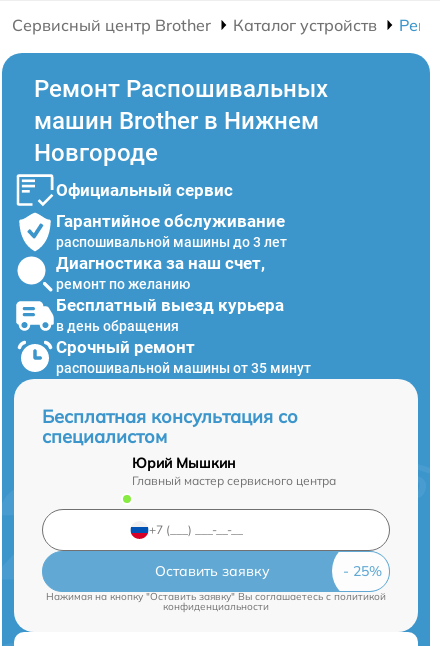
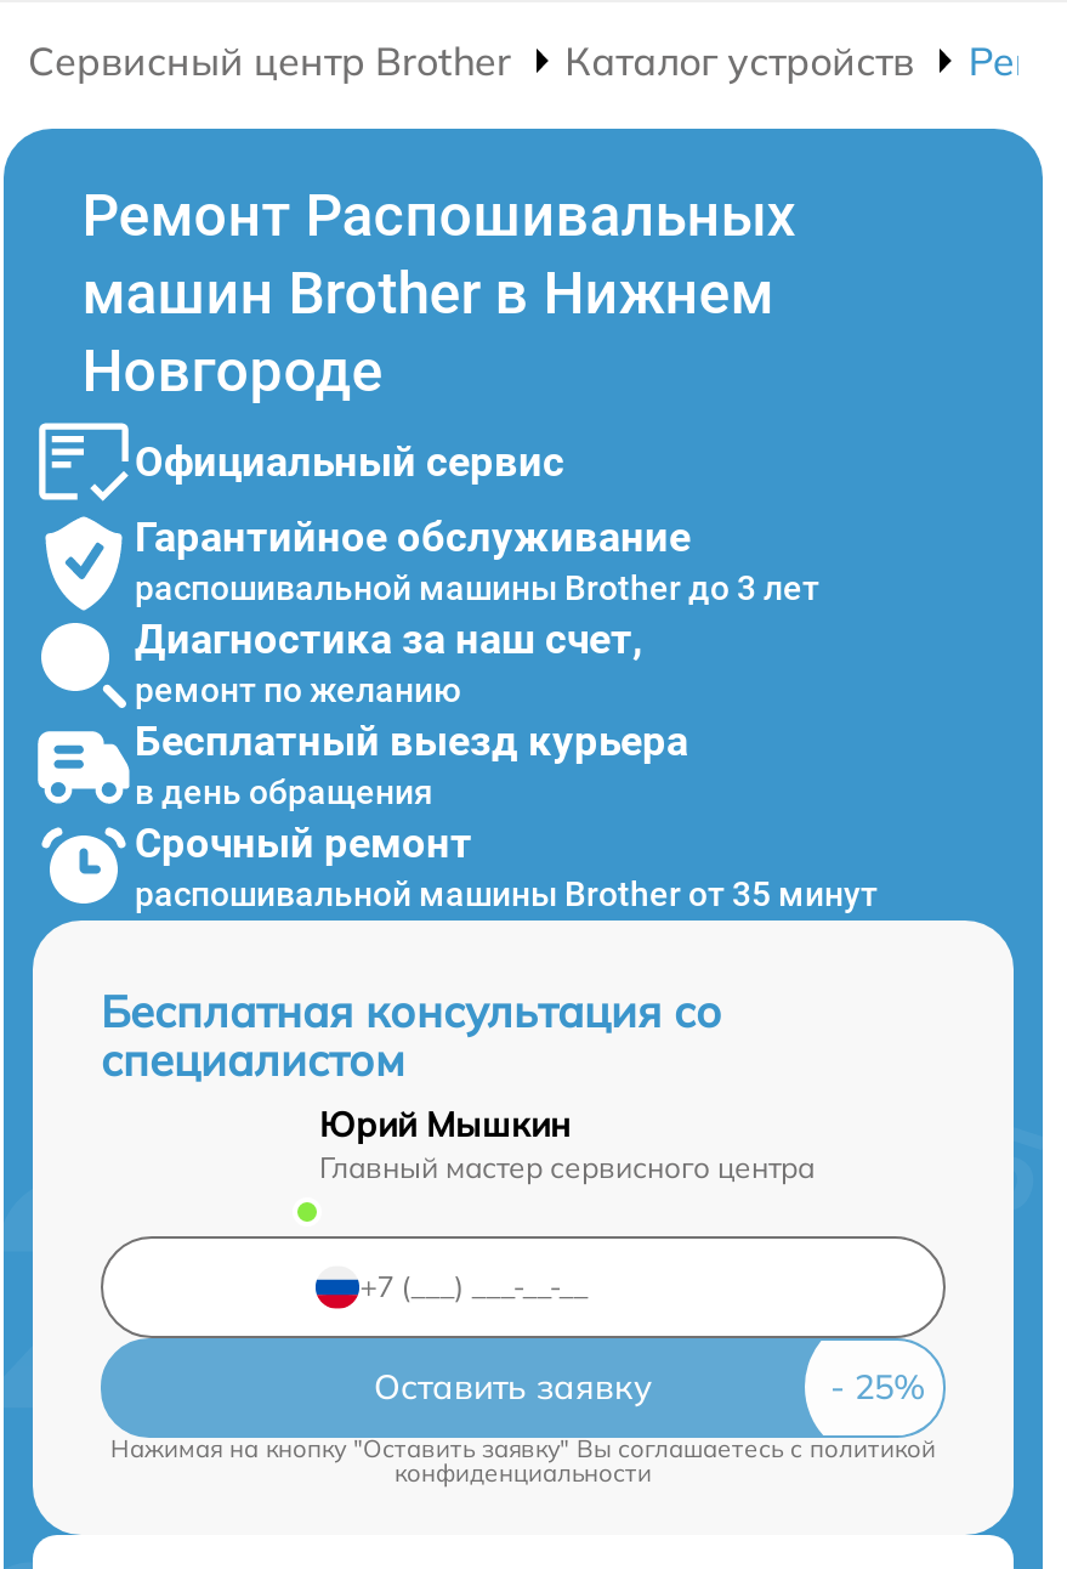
[56,234,287,250] распошивальной машины до 3 лет -> [135,569,819,608] распошивальной машины Brother до 3 лет
[56,360,311,376] распошивальной машины от 35 минут -> [135,875,878,914] распошивальной машины Brother от 35 минут

